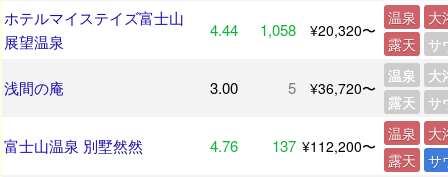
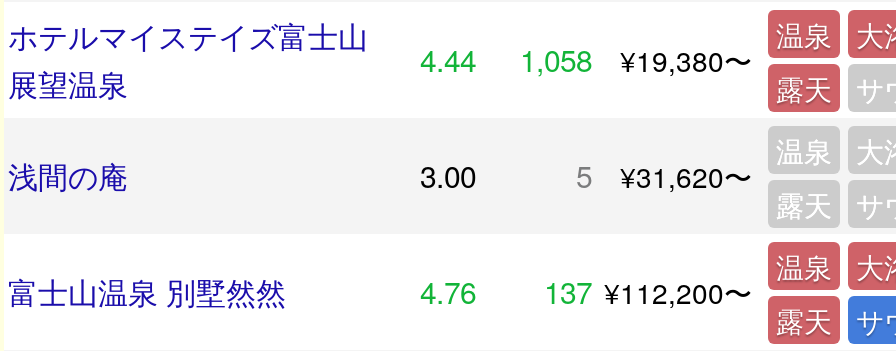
[210,19,376,40] 4.44 1,058 ¥20,320〜 -> [420,38,752,80] 4.44 1,058 ¥19,380〜
[288,77,376,98] 5 ¥36,720〜 -> [576,154,752,196] 5 ¥31,620〜

